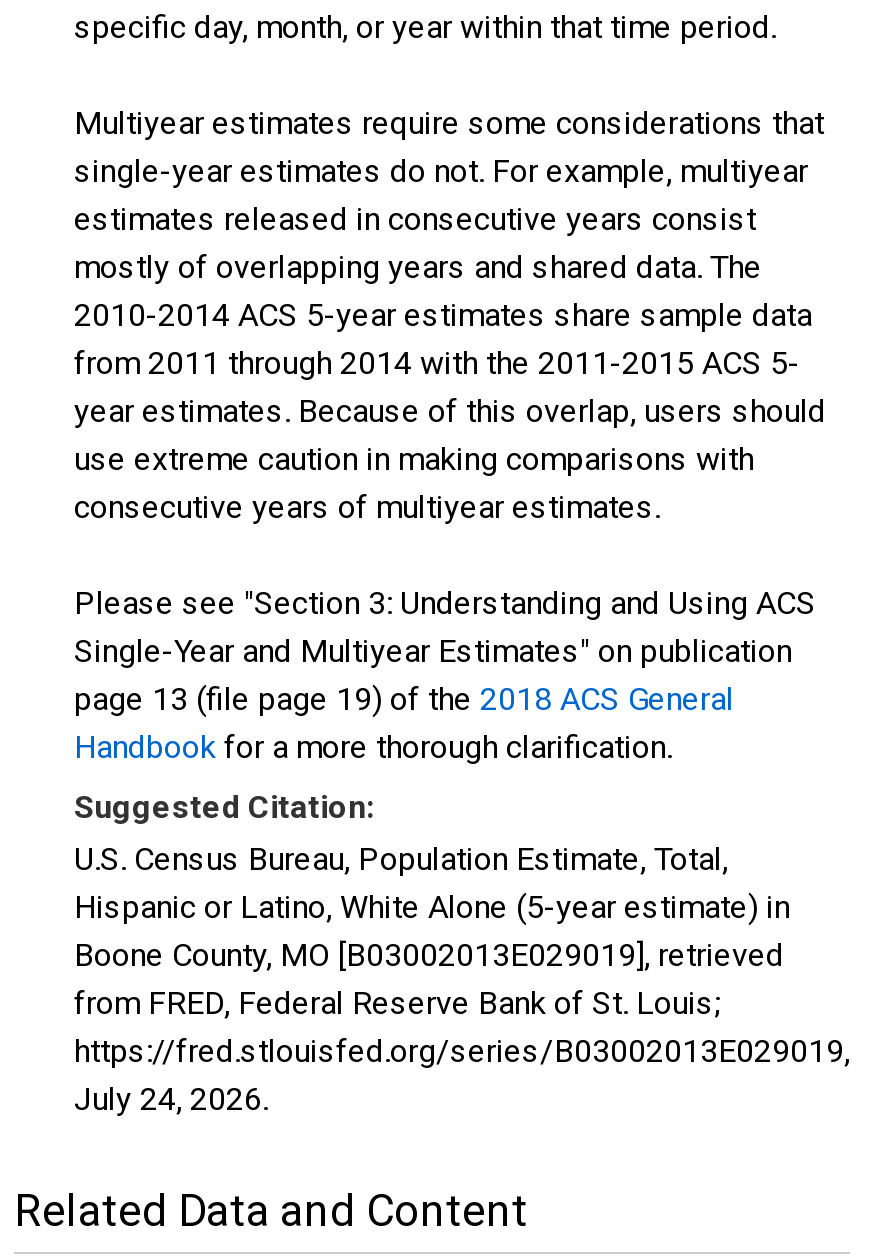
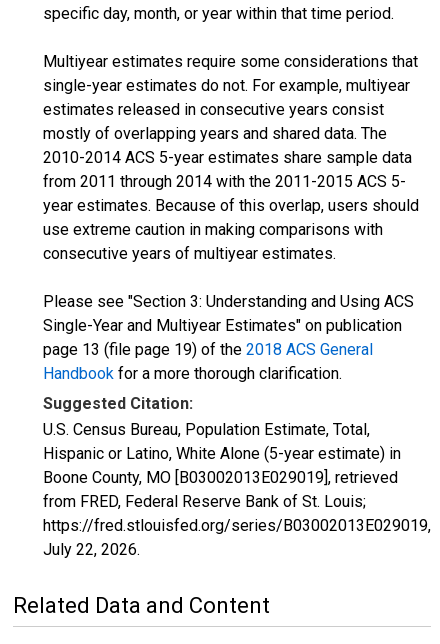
[74,1080,268,1118] July 24, 2026. -> [43,540,140,559] July 22, 2026.

